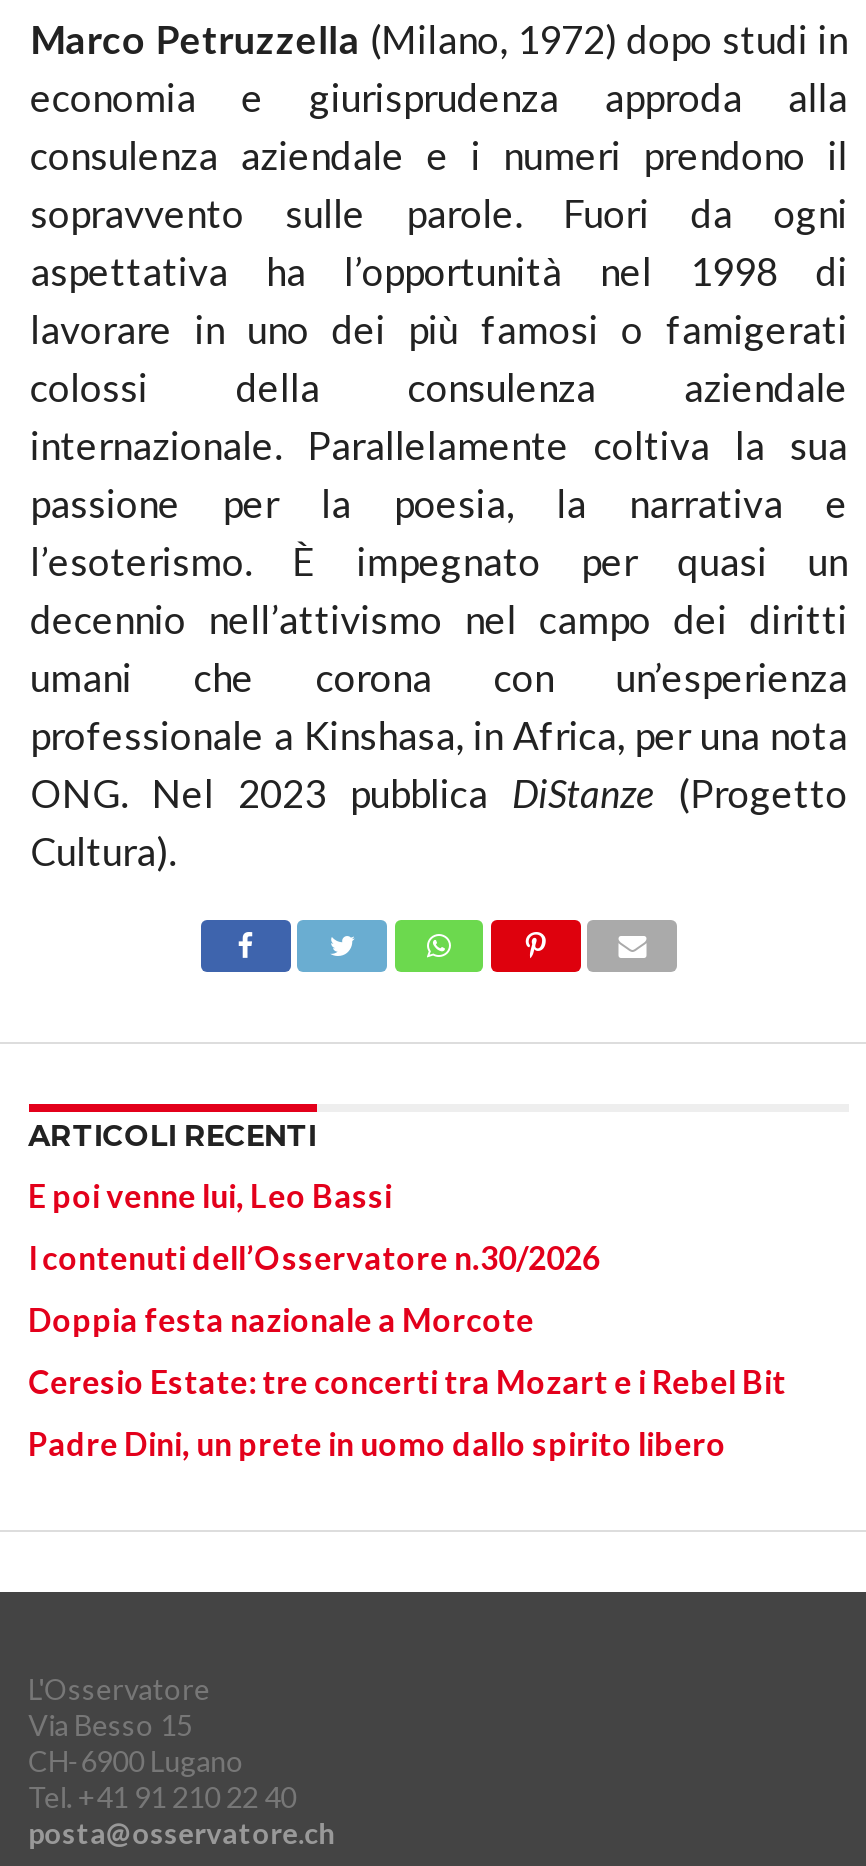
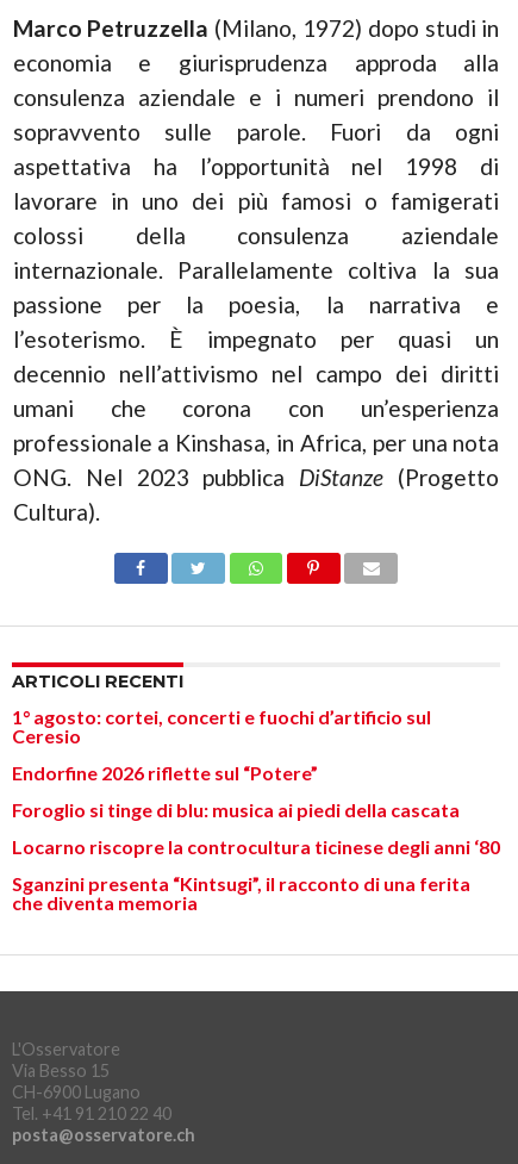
[28,1176,392,1214] E poi venne lui, Leo Bassi -> [12,705,431,747] 1° agosto: cortei, concerti e fuochi d’artificio sul | Ceresio
[28,1238,600,1276] I contenuti dell’Osservatore n.30/2026 -> [12,761,318,784] Endorfine 2026 riflette sul “Potere”
[28,1300,534,1338] Doppia festa nazionale a Morcote -> [12,798,459,821] Foroglio si tinge di blu: musica ai piedi della cascata
[28,1362,786,1400] Ceresio Estate: tre concerti tra Mozart e i Rebel Bit -> [12,835,500,858] Locarno riscopre la controcultura ticinese degli anni ‘80
[28,1424,726,1462] Padre Dini, un prete in uomo dallo spirito libero -> [12,872,470,914] Sganzini presenta “Kintsugi”, il racconto di una ferita | che diventa memoria

